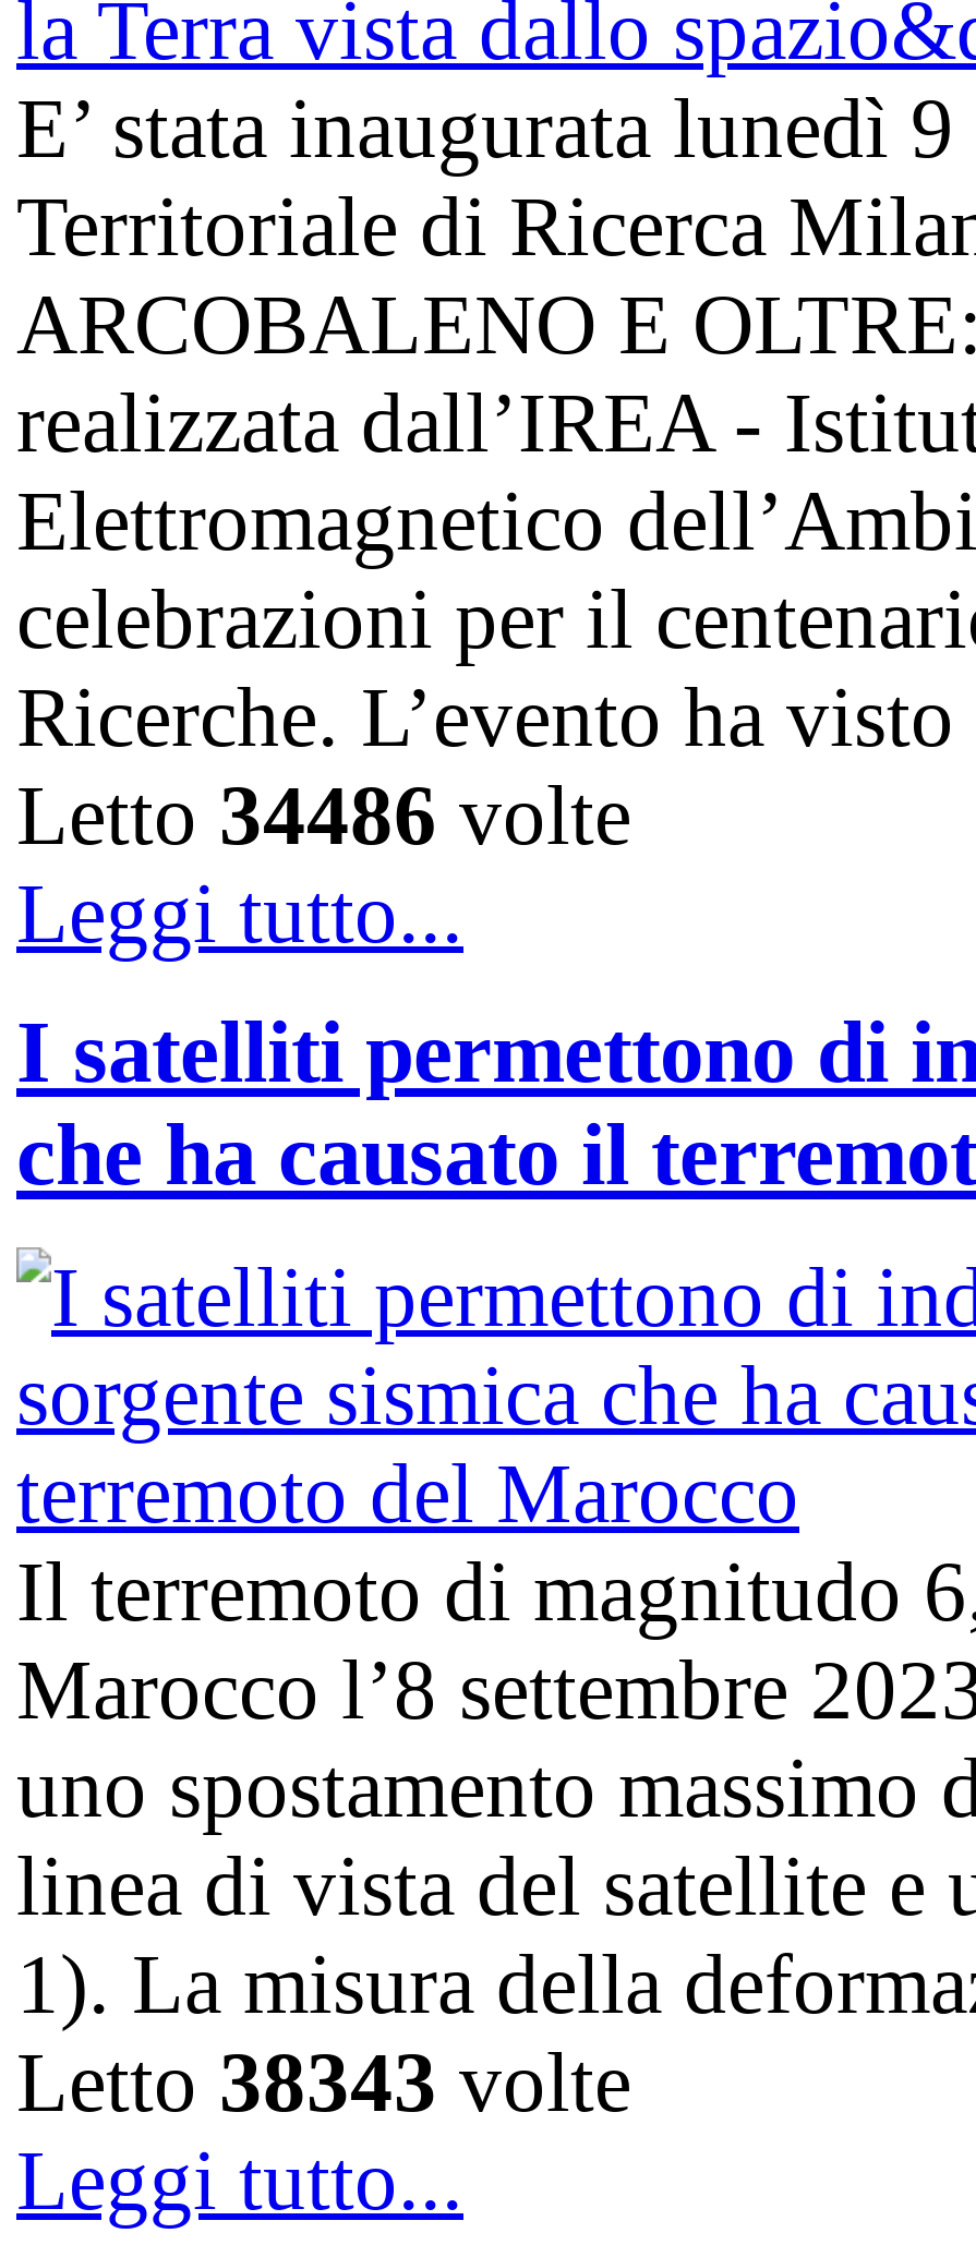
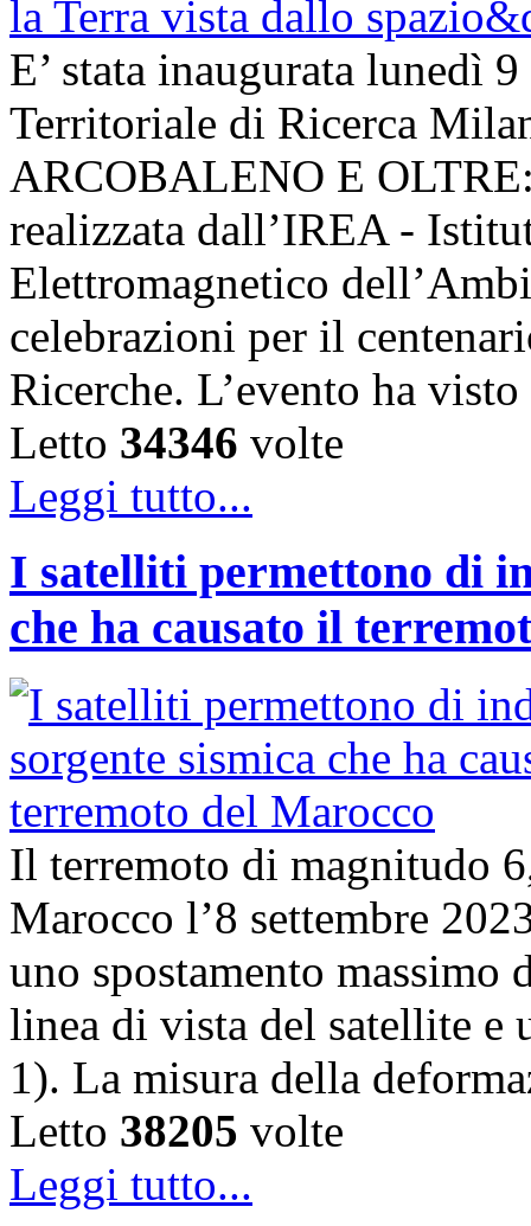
[16,767,631,860] Letto 34486 volte -> [9,416,344,467] Letto 34346 volte
[16,2035,631,2129] Letto 38343 volte -> [9,1105,344,1156] Letto 38205 volte

